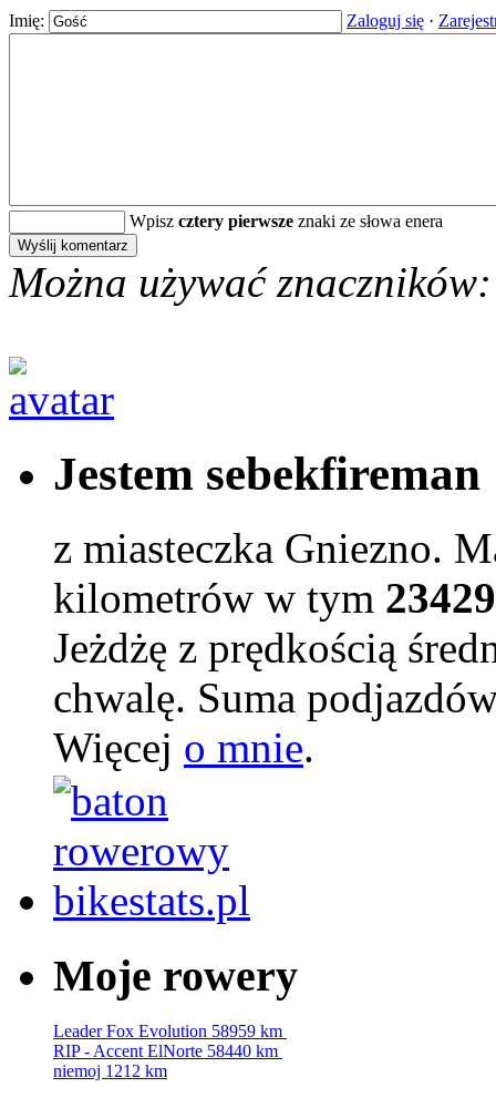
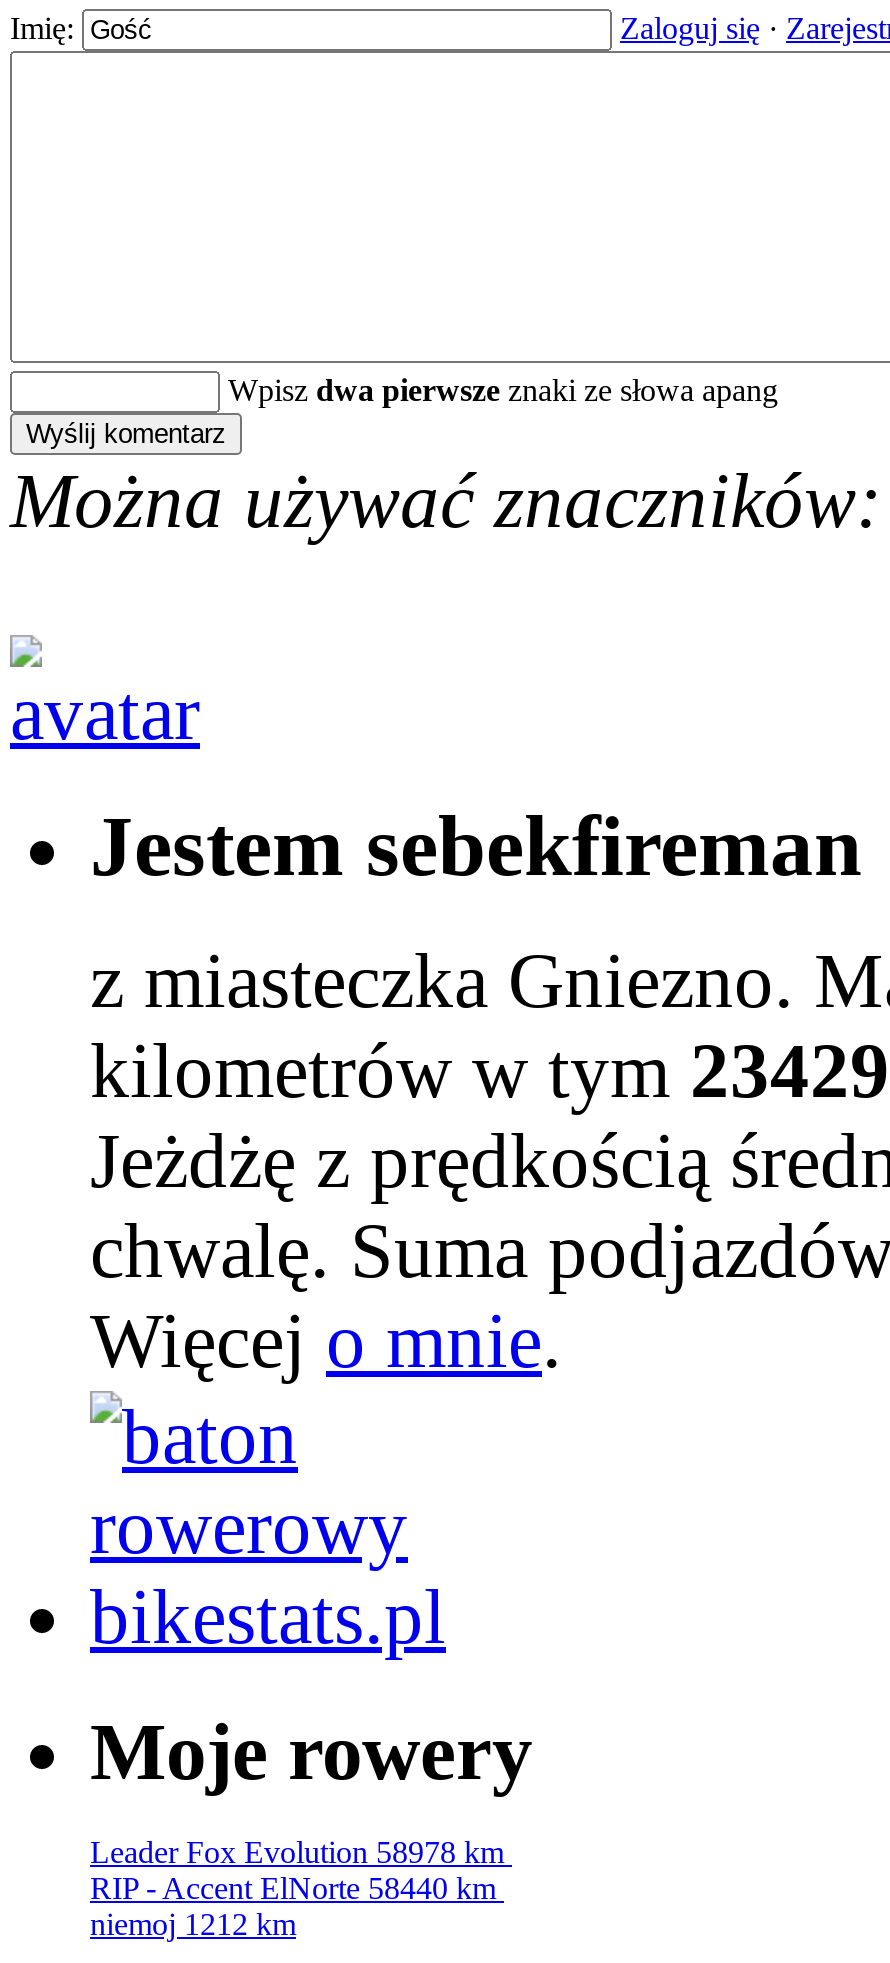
[125,212,443,230] Wpisz cztery pierwsze znaki ze słowa enera -> [220,373,778,407] Wpisz dwa pierwsze znaki ze słowa apang
[53,1022,282,1041] Leader Fox Evolution 58959 km -> [90,1835,504,1869] Leader Fox Evolution 58978 km

